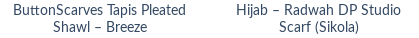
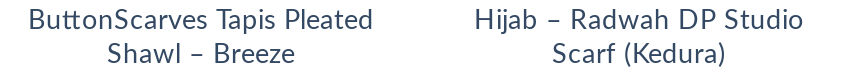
[278,21,358,35] Scarf (Sikola) -> [552,42,726,70] Scarf (Kedura)

